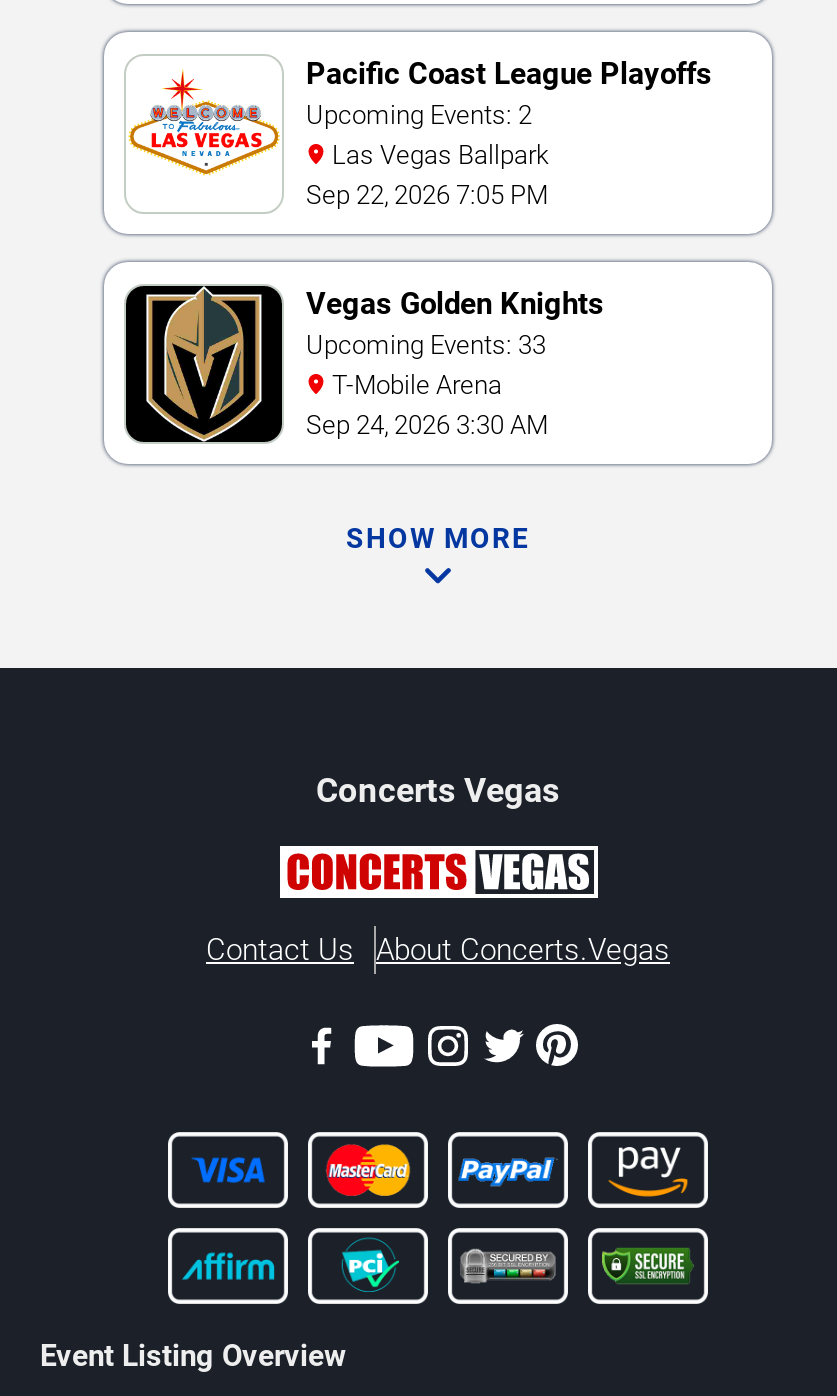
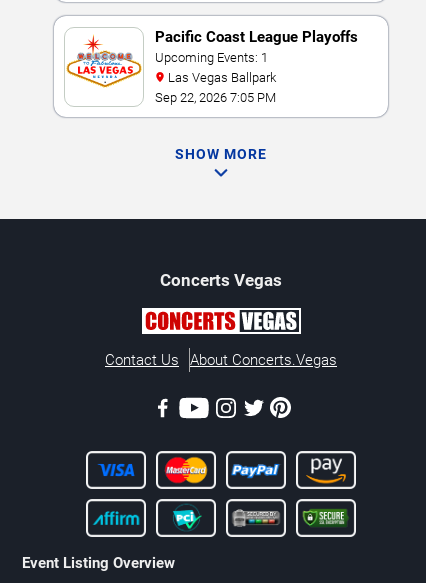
[306,100,532,130] Upcoming Events: 2 -> [155,50,268,65] Upcoming Events: 1
[124,284,604,444] [image] | Vegas Golden Knights | Upcoming Events: 33 | T-Mobile Arena | Sep 24, 2026 3:30 AM -> none

